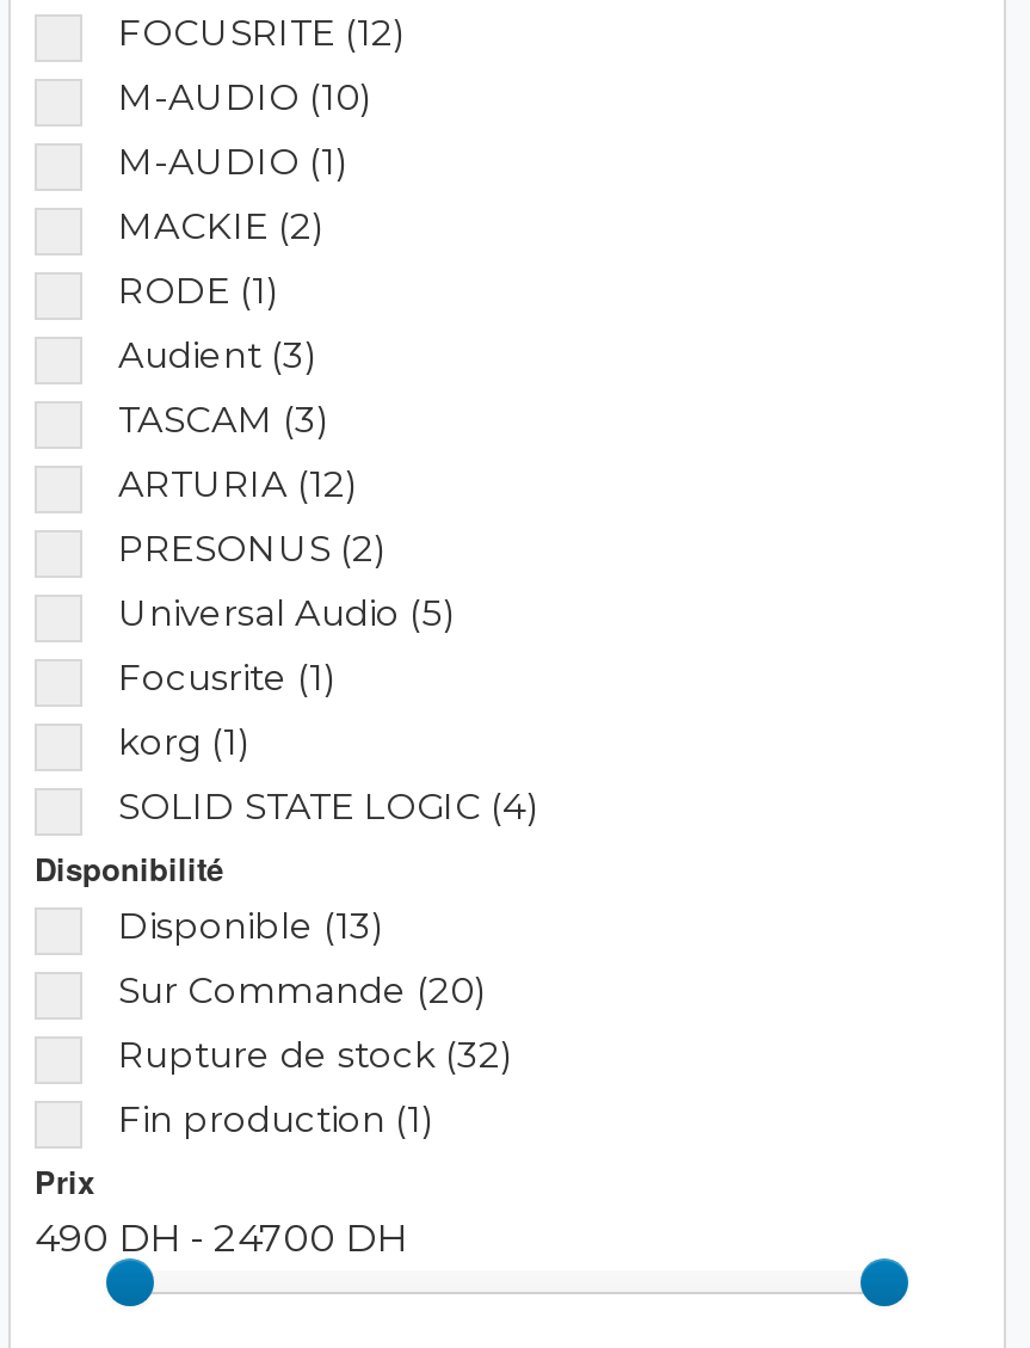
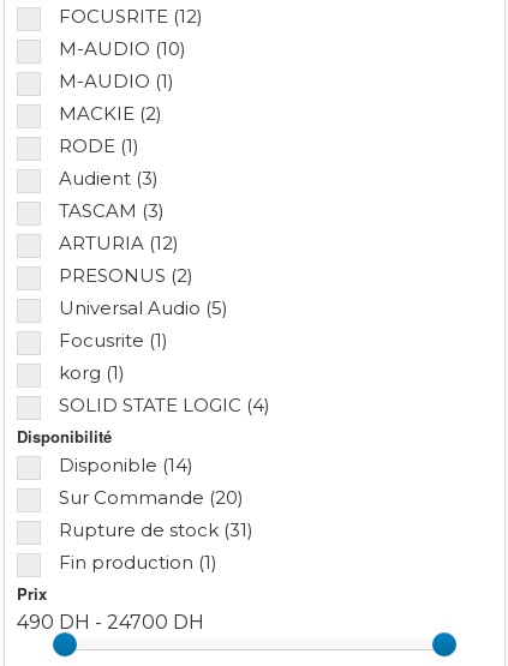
[118,903,383,948] Disponible (13) -> [59,454,193,476] Disponible (14)
[118,1032,512,1077] Rupture de stock (32) -> [59,518,253,541] Rupture de stock (31)

